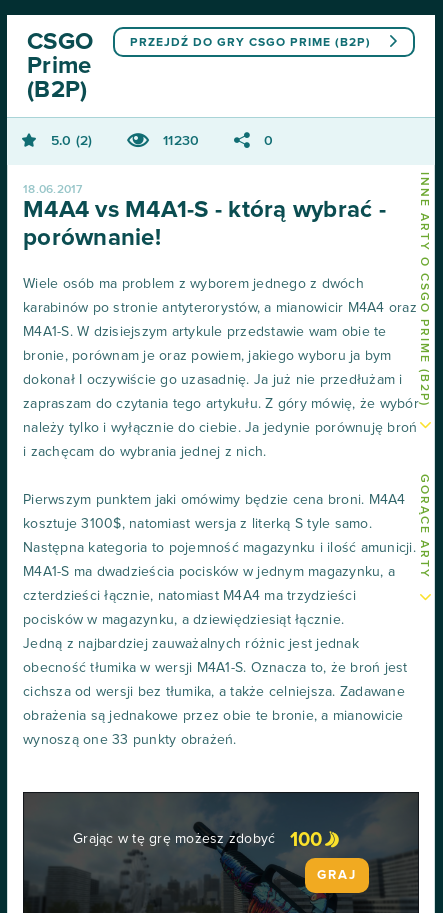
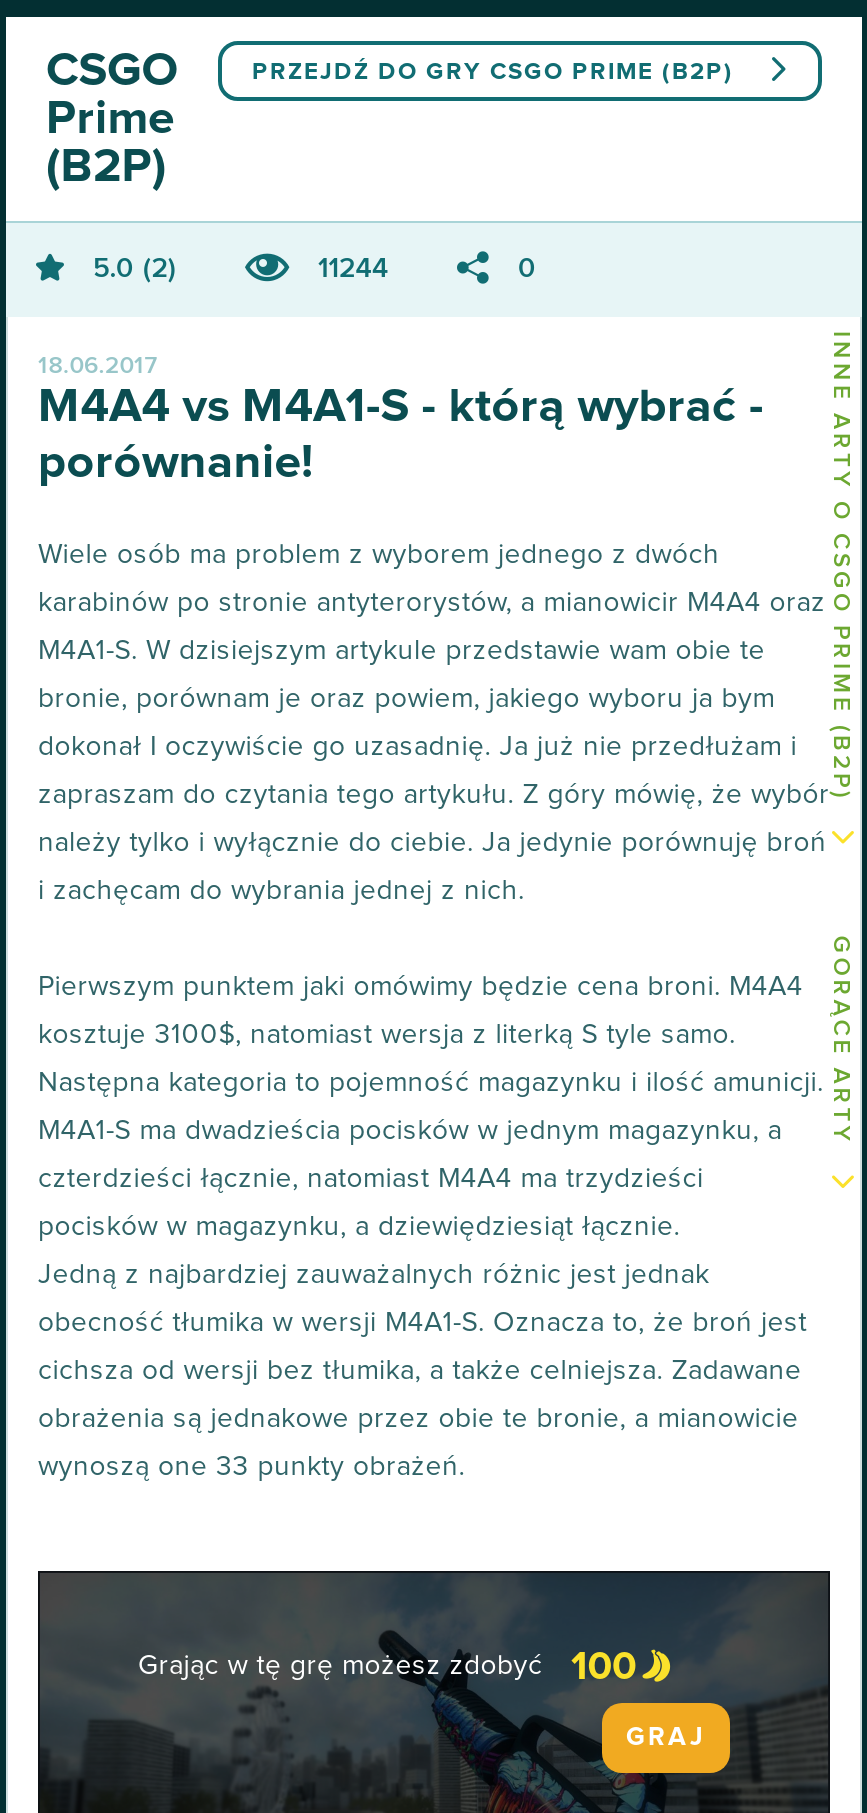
[159,134,203,148] 11230 -> [310,255,397,283] 11244

